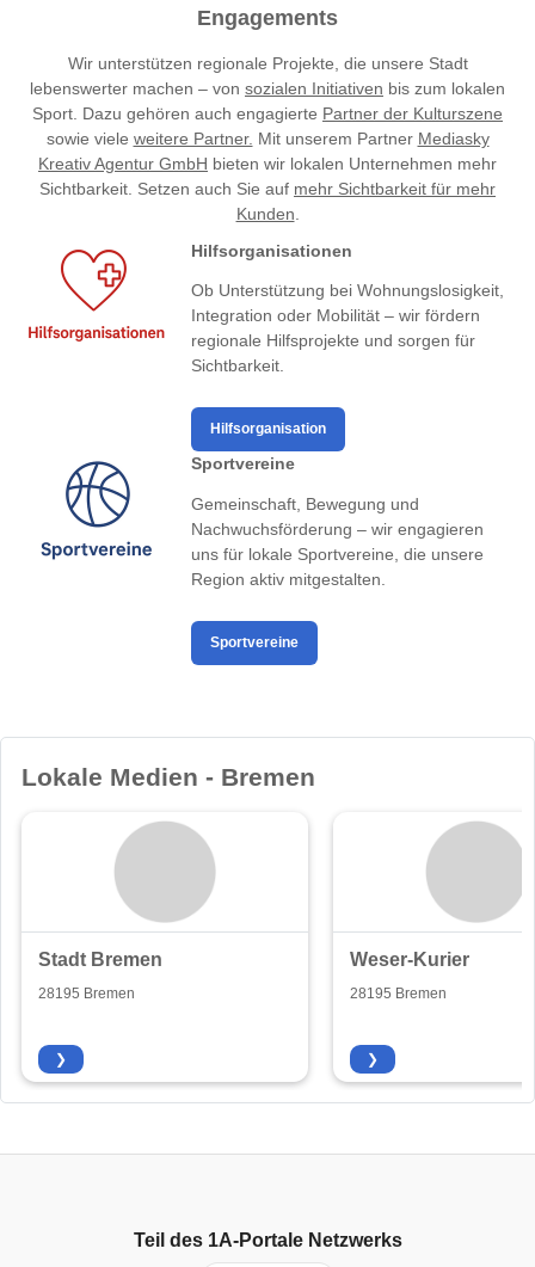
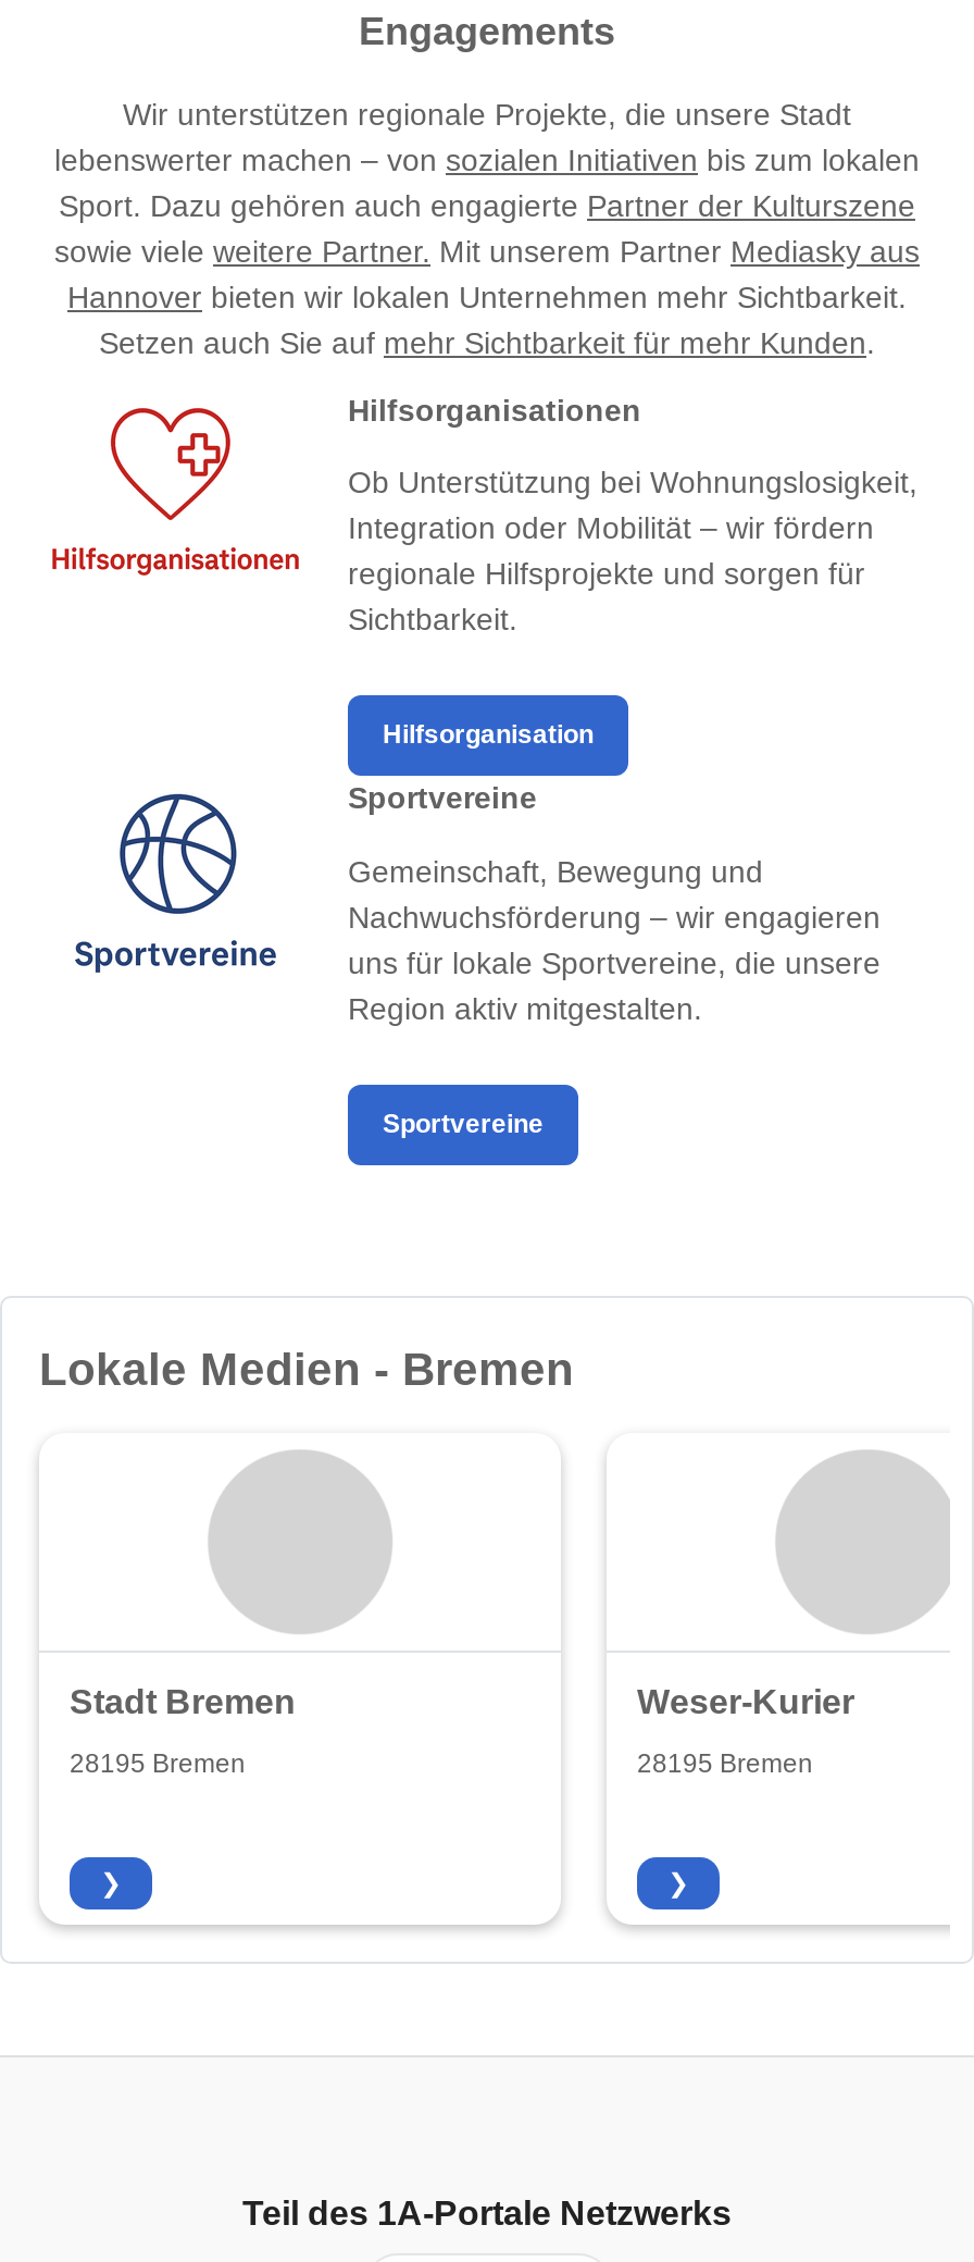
[38,128,497,223] sowie viele weitere Partner. Mit unserem Partner Mediasky | Kreativ Agentur GmbH bieten wir lokalen Unternehmen mehr | Sichtbarkeit. Setzen auch Sie auf mehr Sichtbarkeit für mehr | Kunden. -> [54,233,920,359] sowie viele weitere Partner. Mit unserem Partner Mediasky aus | Hannover bieten wir lokalen Unternehmen mehr Sichtbarkeit. | Setzen auch Sie auf mehr Sichtbarkeit für mehr Kunden.

